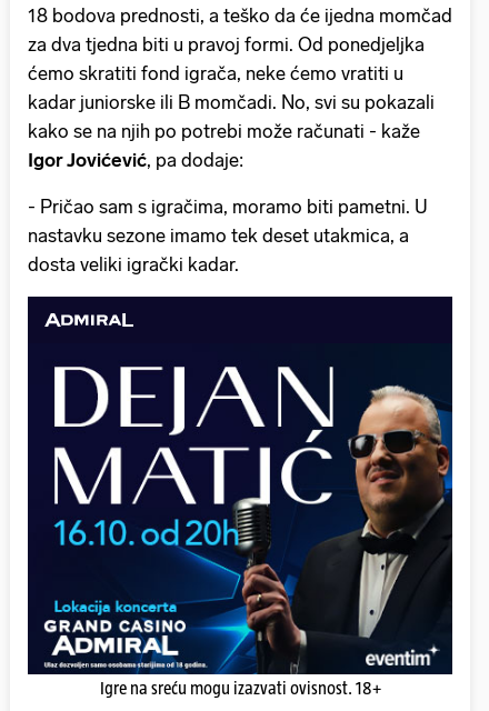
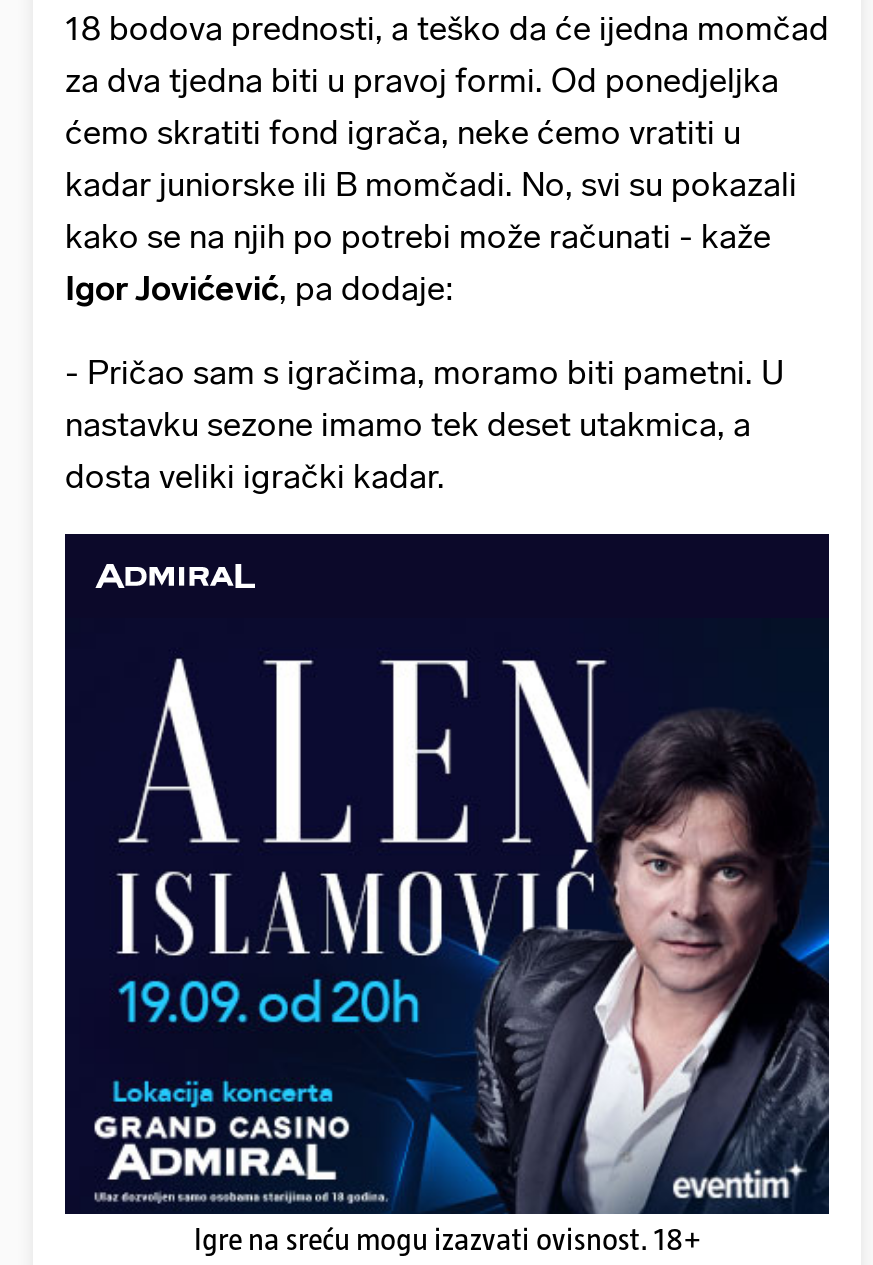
[48,365,453,674] [image] -> [113,656,831,1216] [image]

